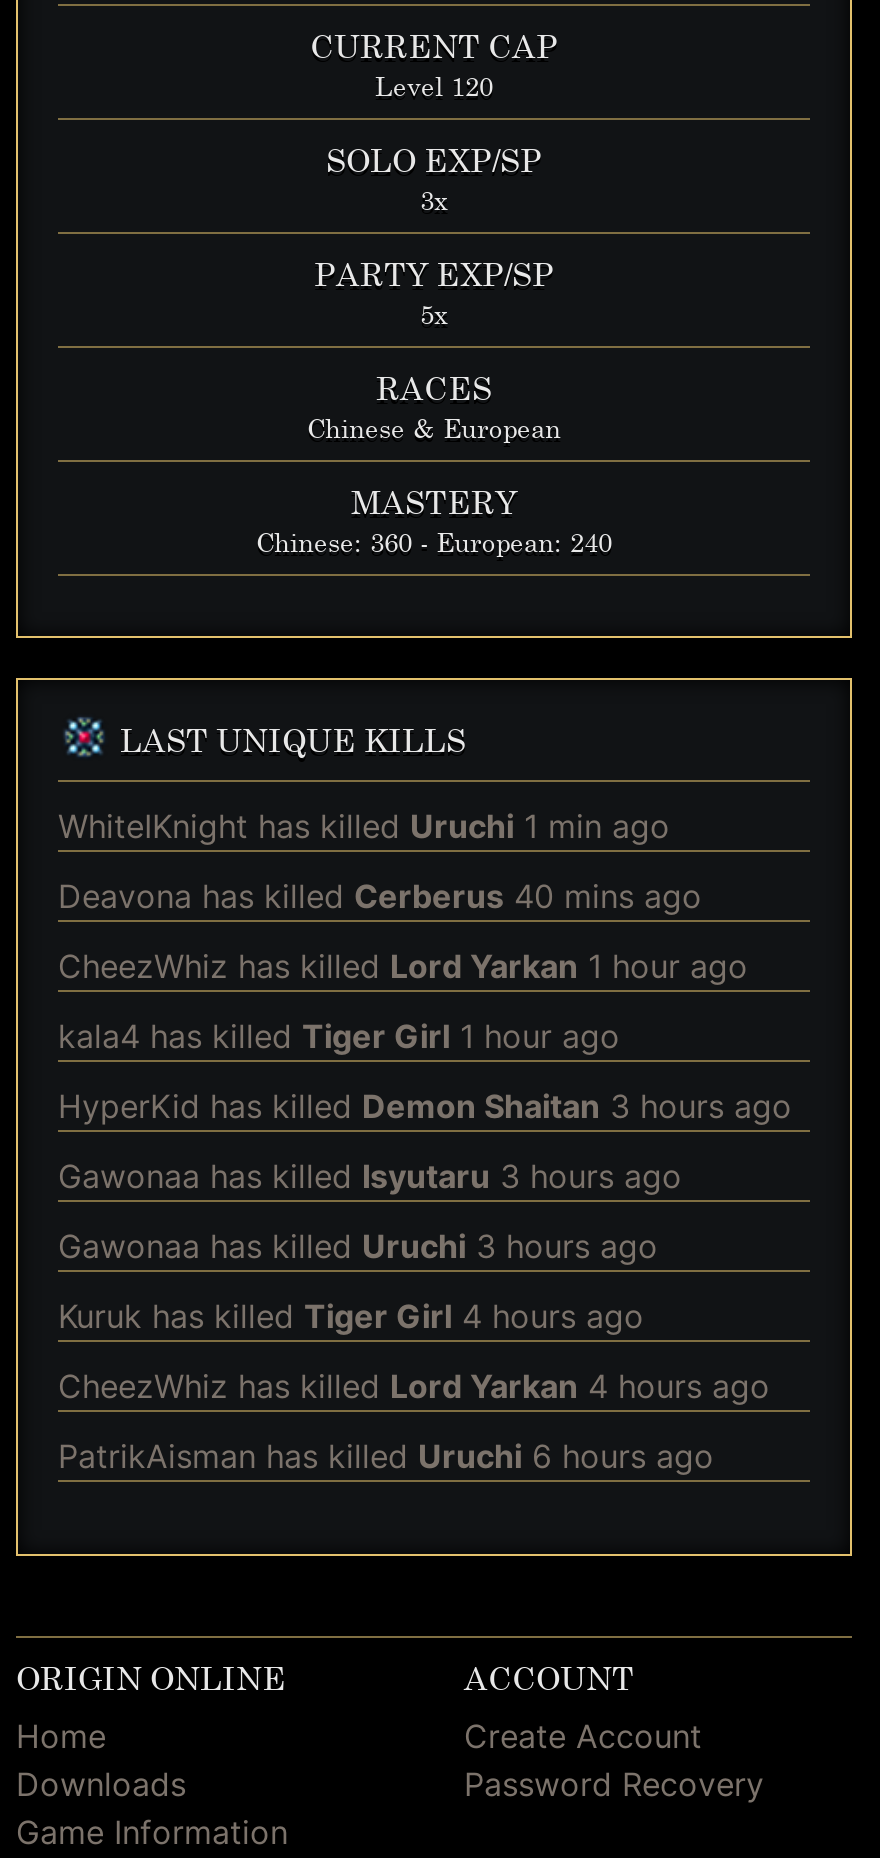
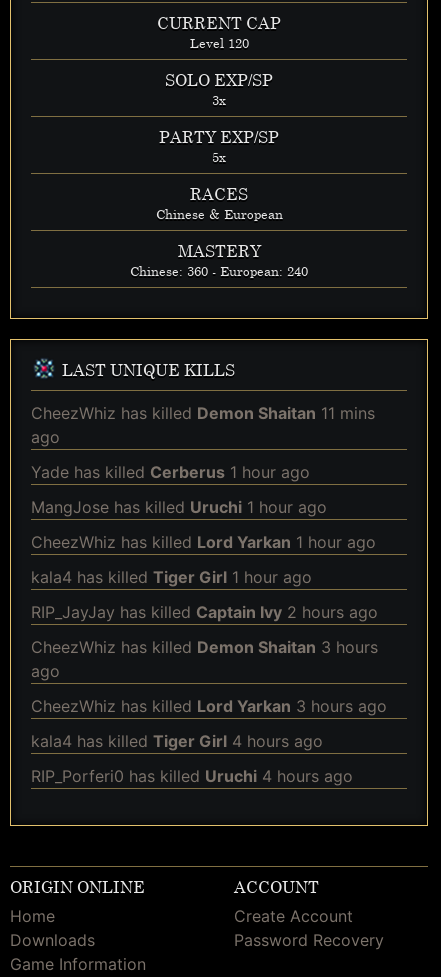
[58,807,702,917] WhiteIKnight has killed Uruchi 1 min ago | Deavona has killed Cerberus 40 mins ago -> [31,403,375,517] CheezWhiz has killed Demon Shaitan 11 mins | ago | Yade has killed Cerberus 1 hour ago | MangJose has killed Uruchi 1 hour ago
[58,1087,792,1477] HyperKid has killed Demon Shaitan 3 hours ago | Gawonaa has killed Isyutaru 3 hours ago | Gawonaa has killed Uruchi 3 hours ago | Kuruk has killed Tiger Girl 4 hours ago | CheezWhiz has killed Lord Yarkan 4 hours ago | PatrikAisman has killed Uruchi 6 hours ago -> [31,602,387,786] RIP_JayJay has killed Captain Ivy 2 hours ago | CheezWhiz has killed Demon Shaitan 3 hours | ago | CheezWhiz has killed Lord Yarkan 3 hours ago | kala4 has killed Tiger Girl 4 hours ago | RIP_Porferi0 has killed Uruchi 4 hours ago

